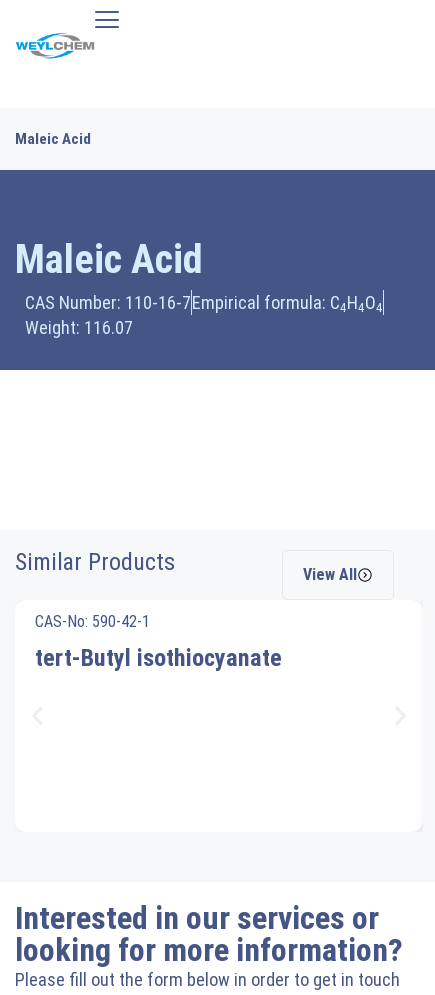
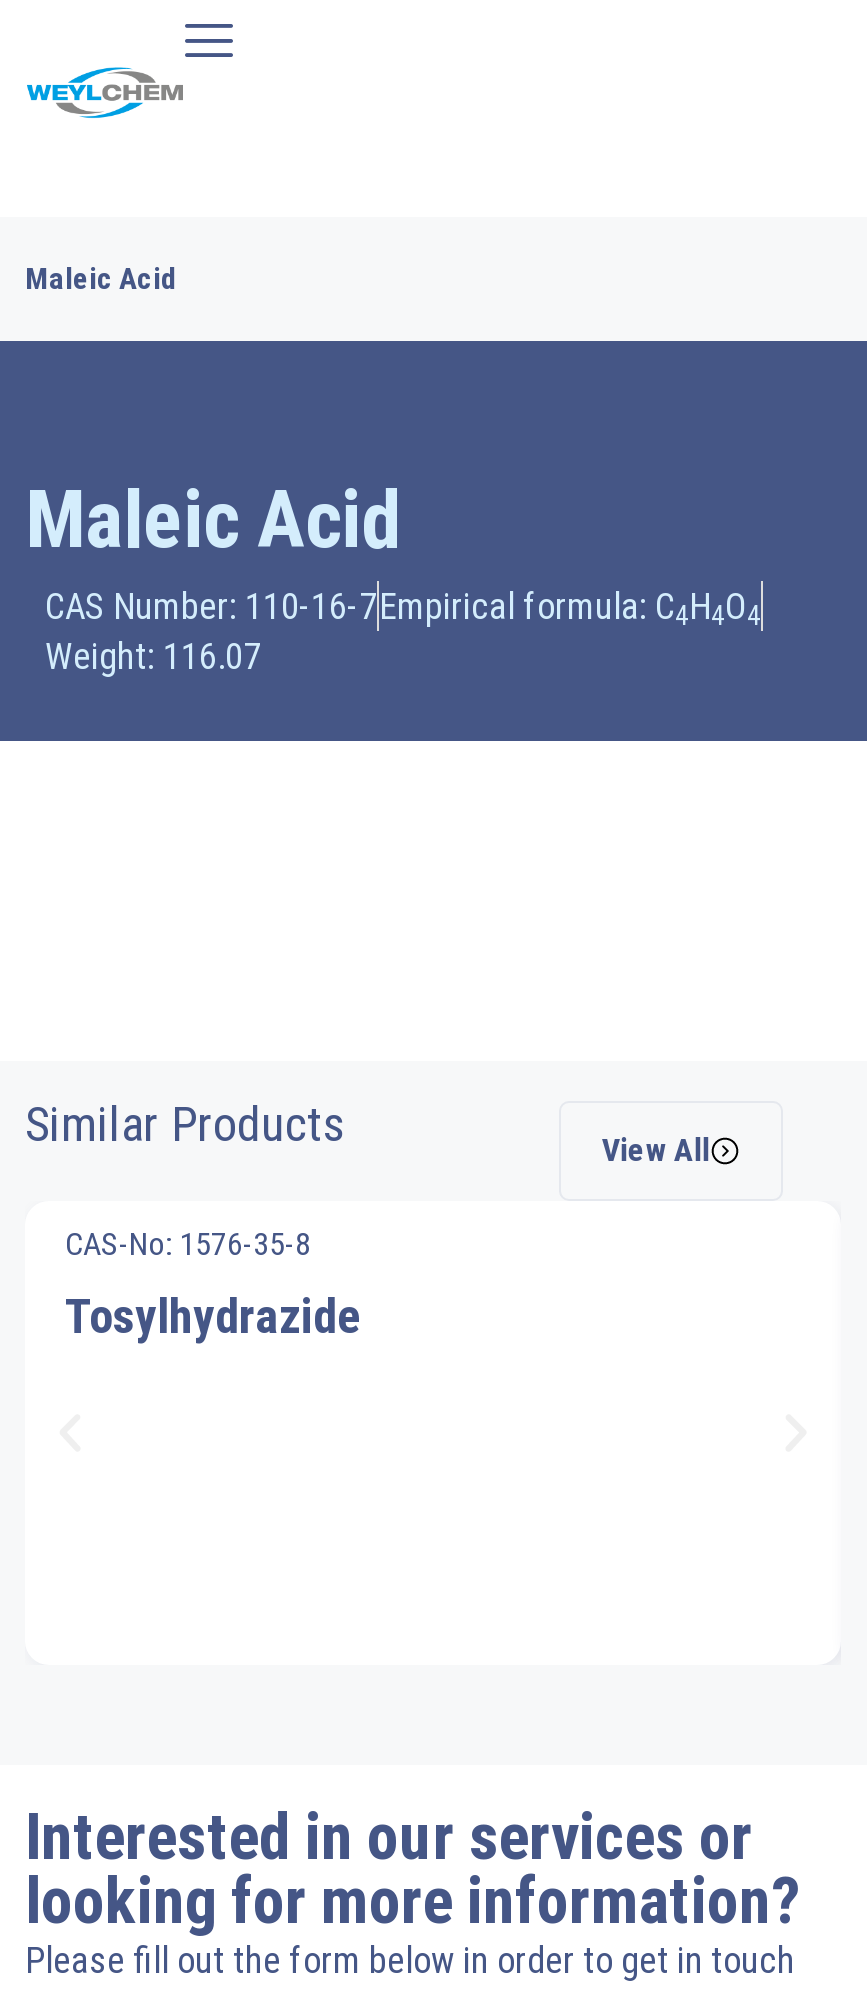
[35,612,150,631] CAS-No: 590-42-1 -> [65,1225,311,1263] CAS-No: 1576-35-8
[35,644,282,672] tert-Butyl isothiocyanate -> [65,1289,361,1345] Tosylhydrazide

